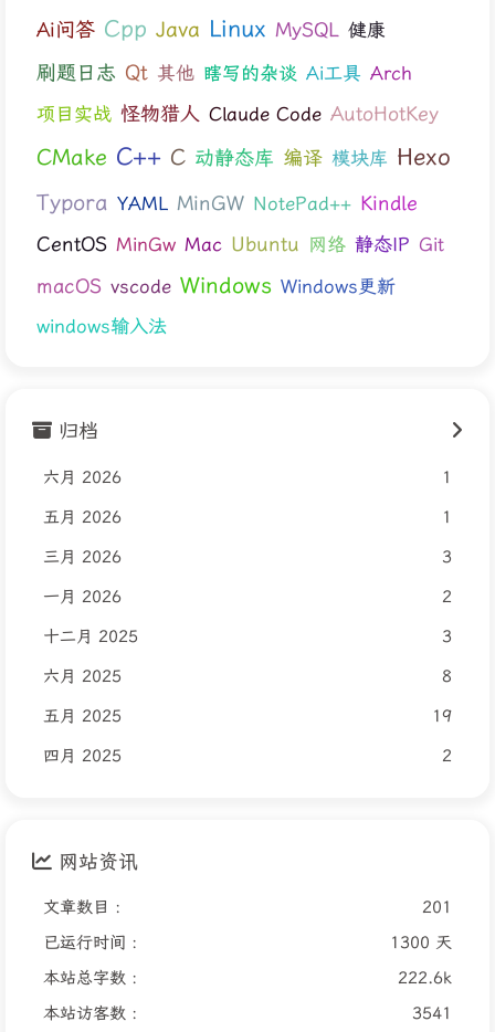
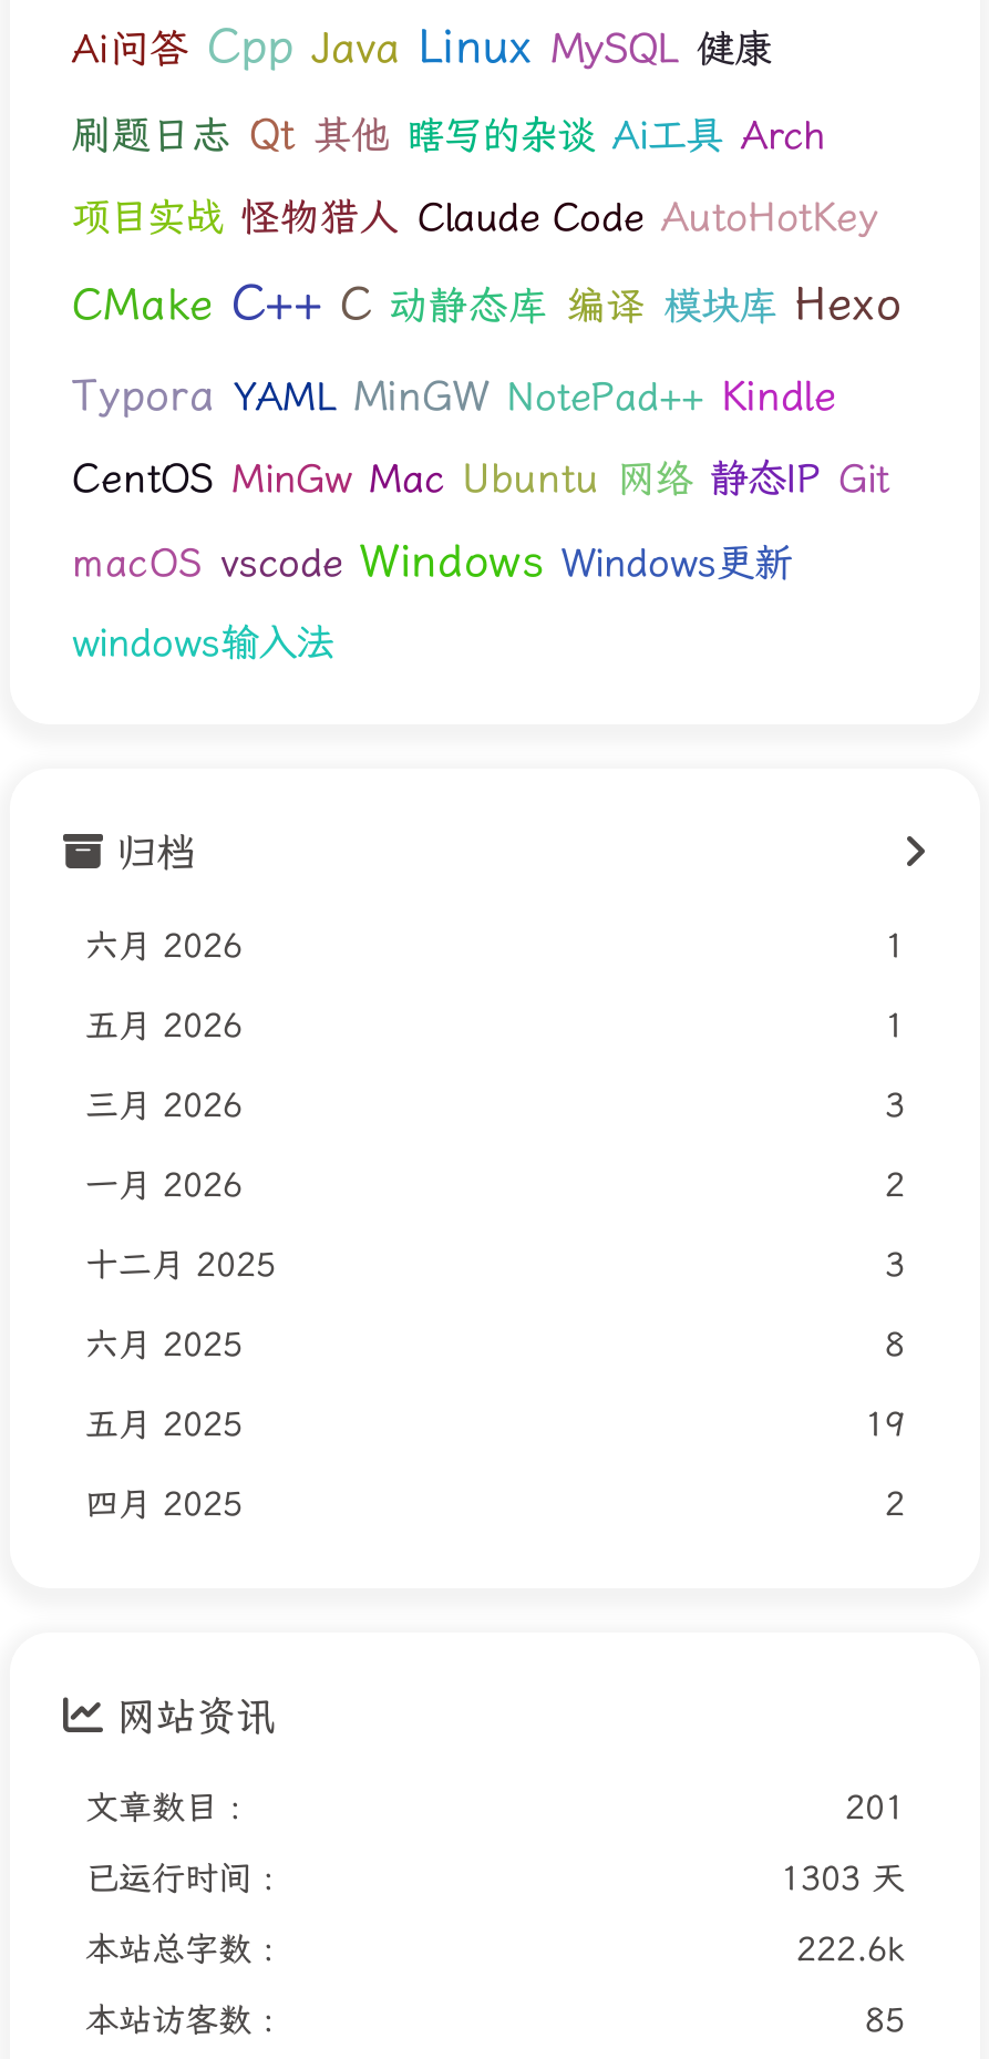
[390,932,452,952] 1300 天 -> [781,1858,905,1898] 1303 天
[412,1003,452,1023] 3541 -> [865,2000,905,2040] 85

